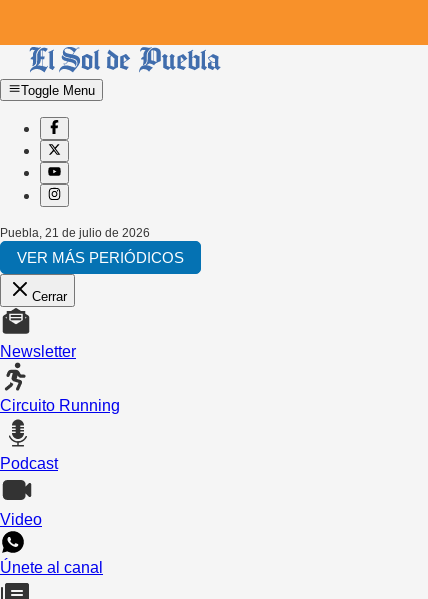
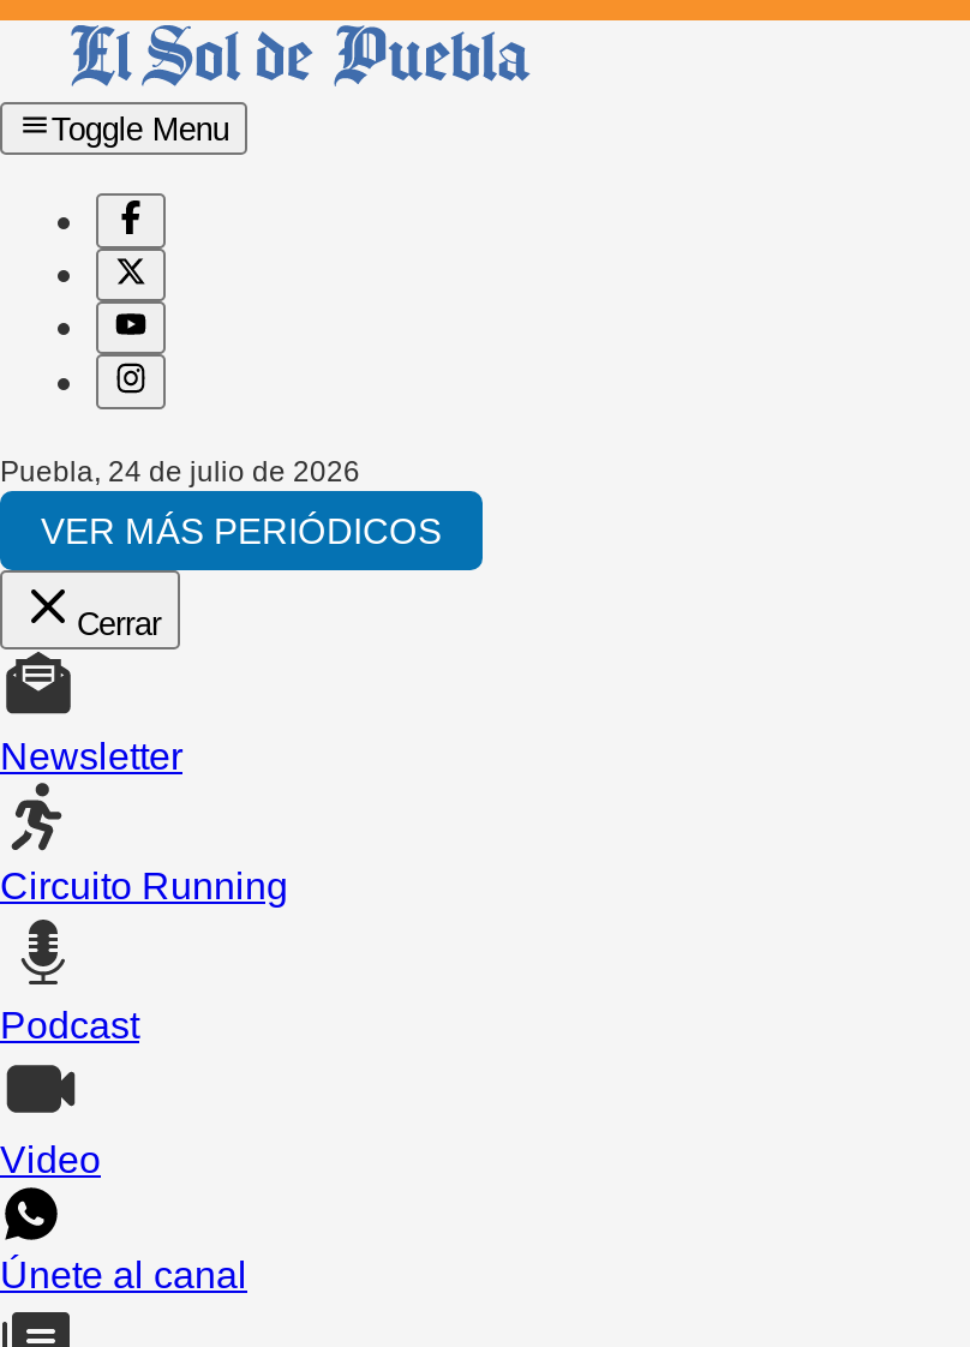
[0,226,150,240] Puebla, 21 de julio de 2026 -> [0,454,360,488] Puebla, 24 de julio de 2026

